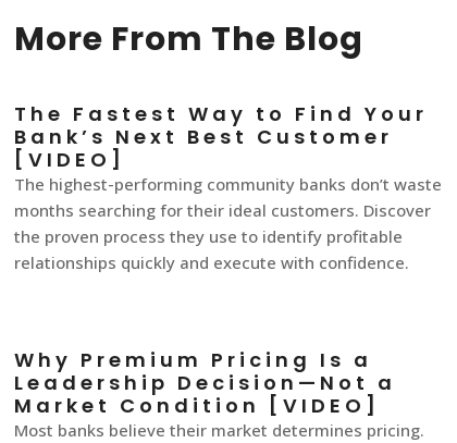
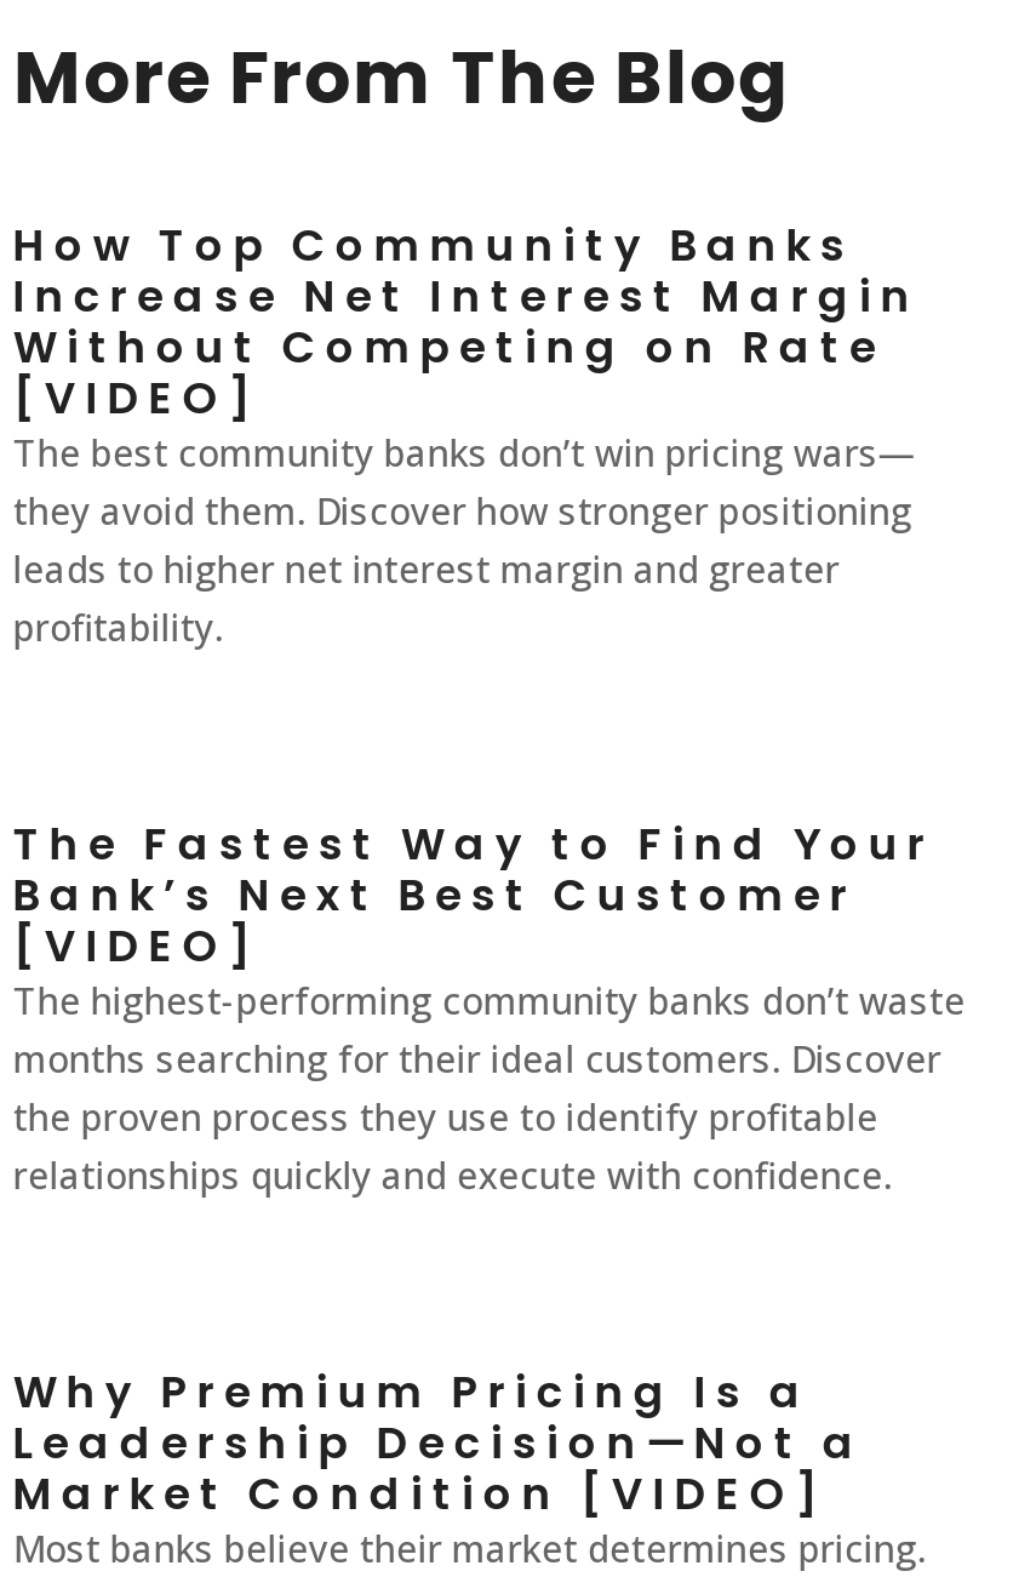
none -> [13,214,919,650] How Top Community Banks | Increase Net Interest Margin | Without Competing on Rate | [VIDEO] | The best community banks don’t win pricing wars— | they avoid them. Discover how stronger positioning | leads to higher net interest margin and greater | profitability.

